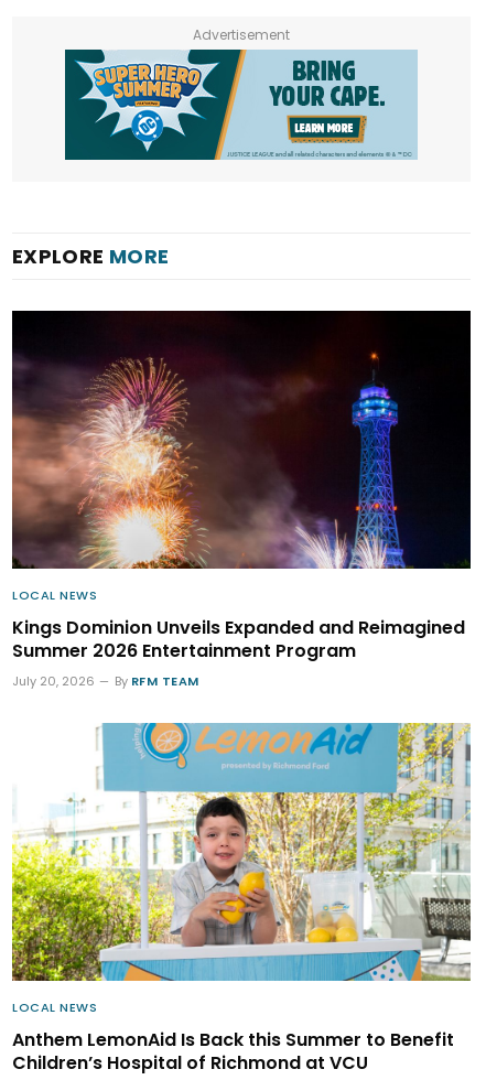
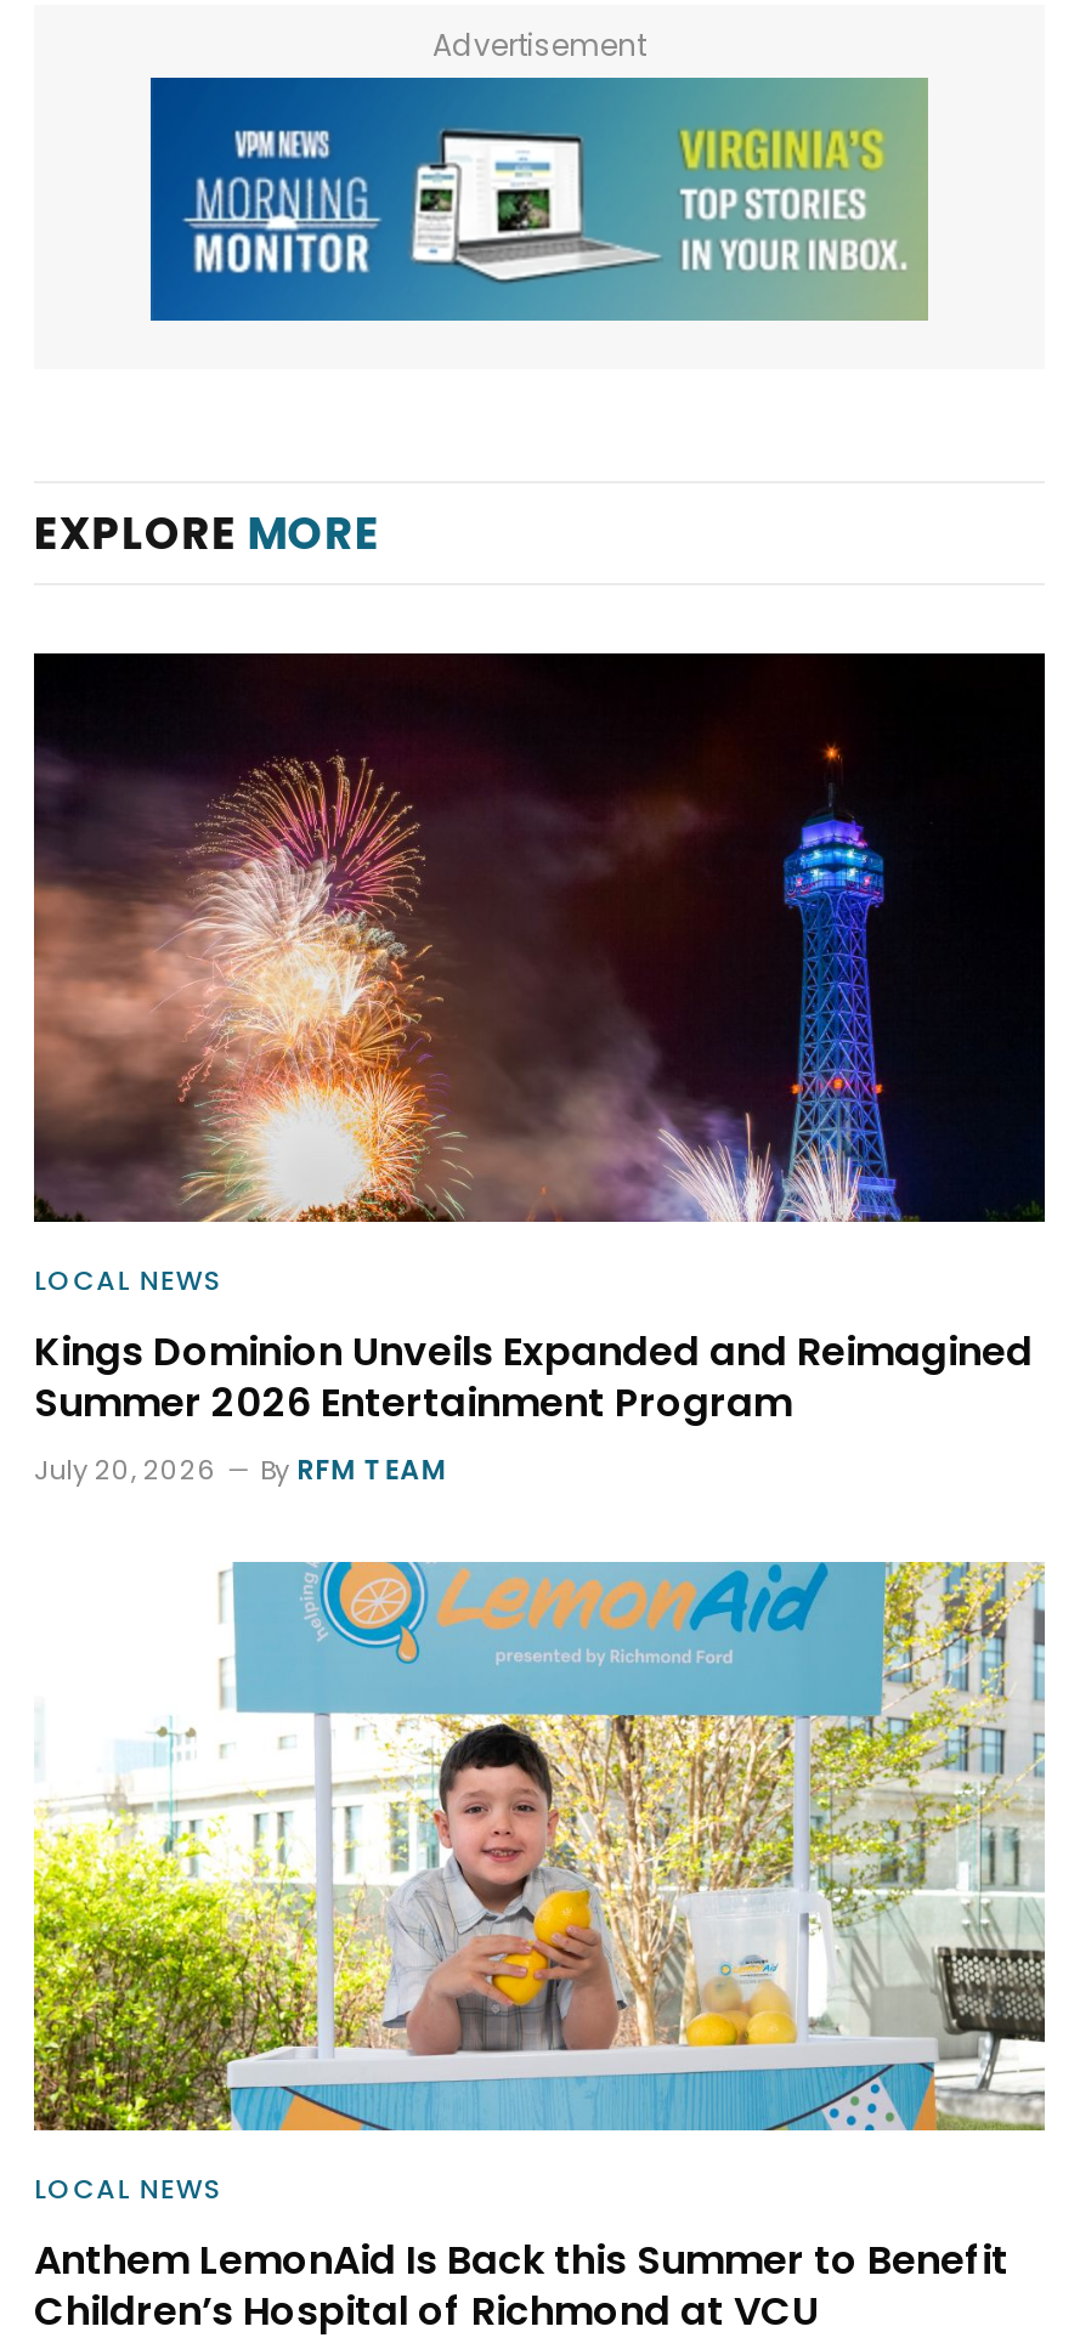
[65,48,417,161] [image] -> [151,75,928,323] [image]

